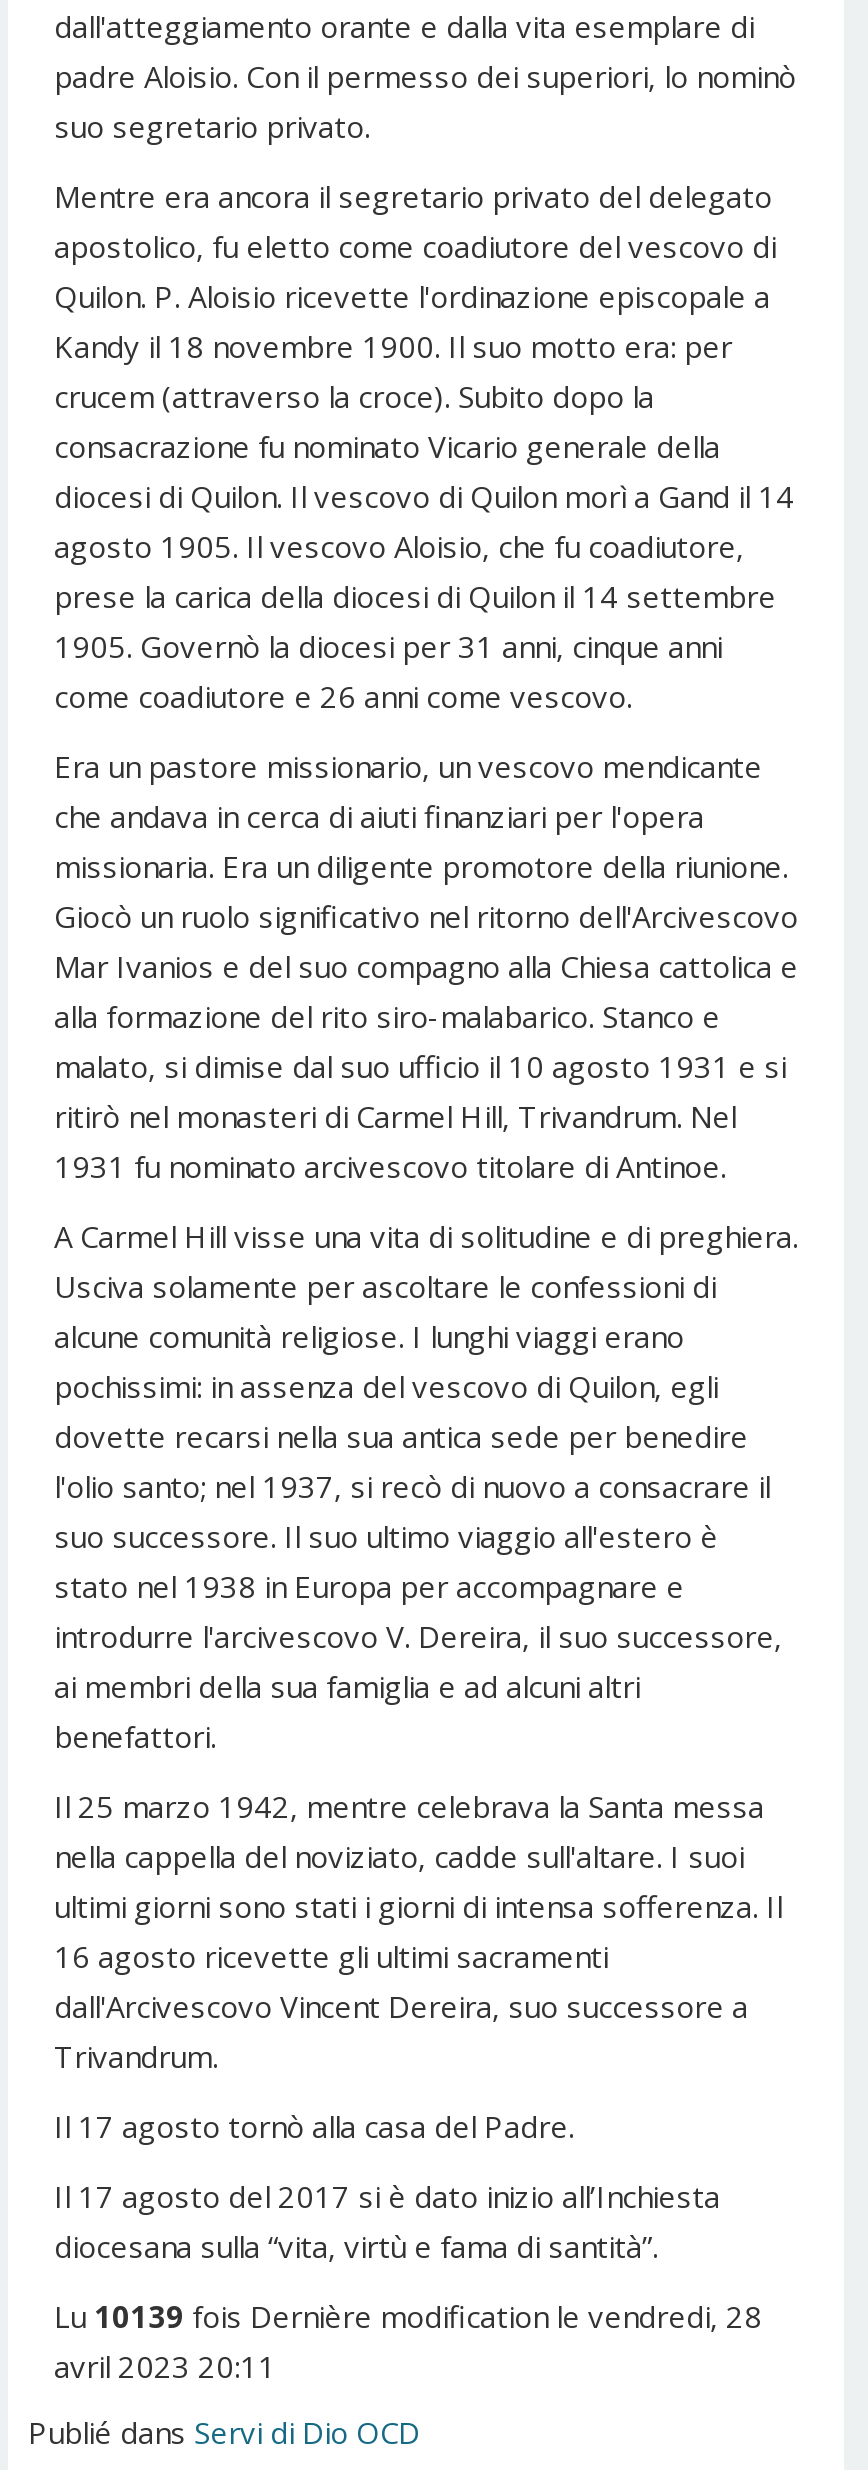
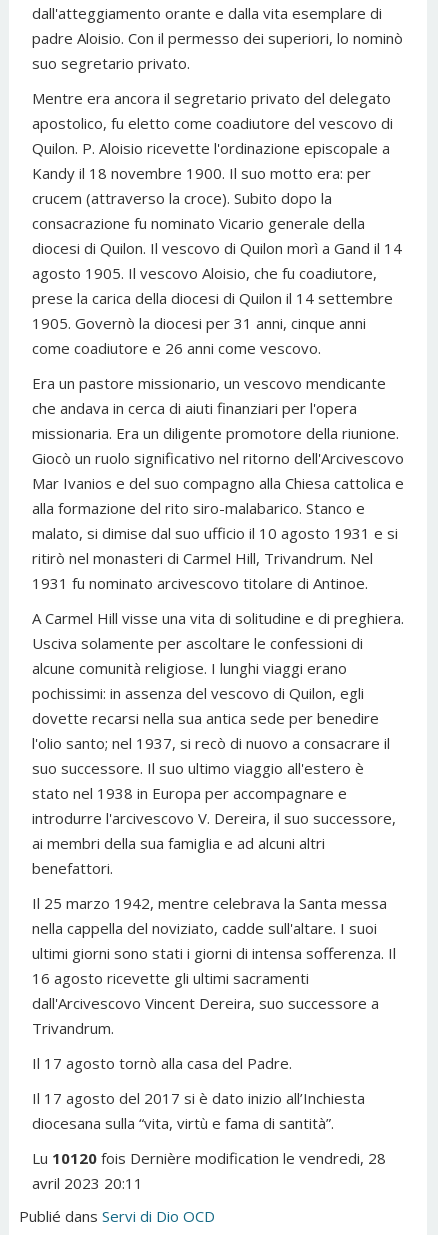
[54,2297,762,2337] Lu 10139 fois Dernière modification le vendredi, 28 -> [32,1148,386,1168] Lu 10120 fois Dernière modification le vendredi, 28

